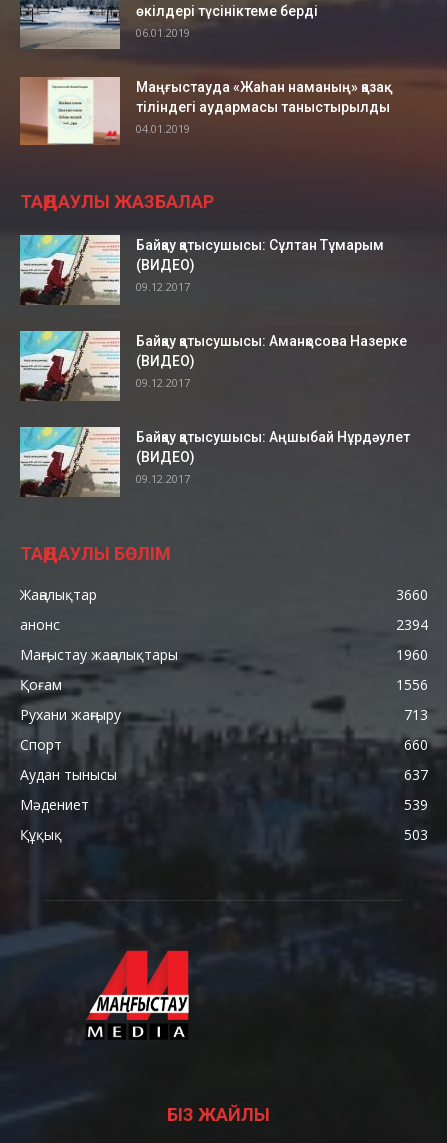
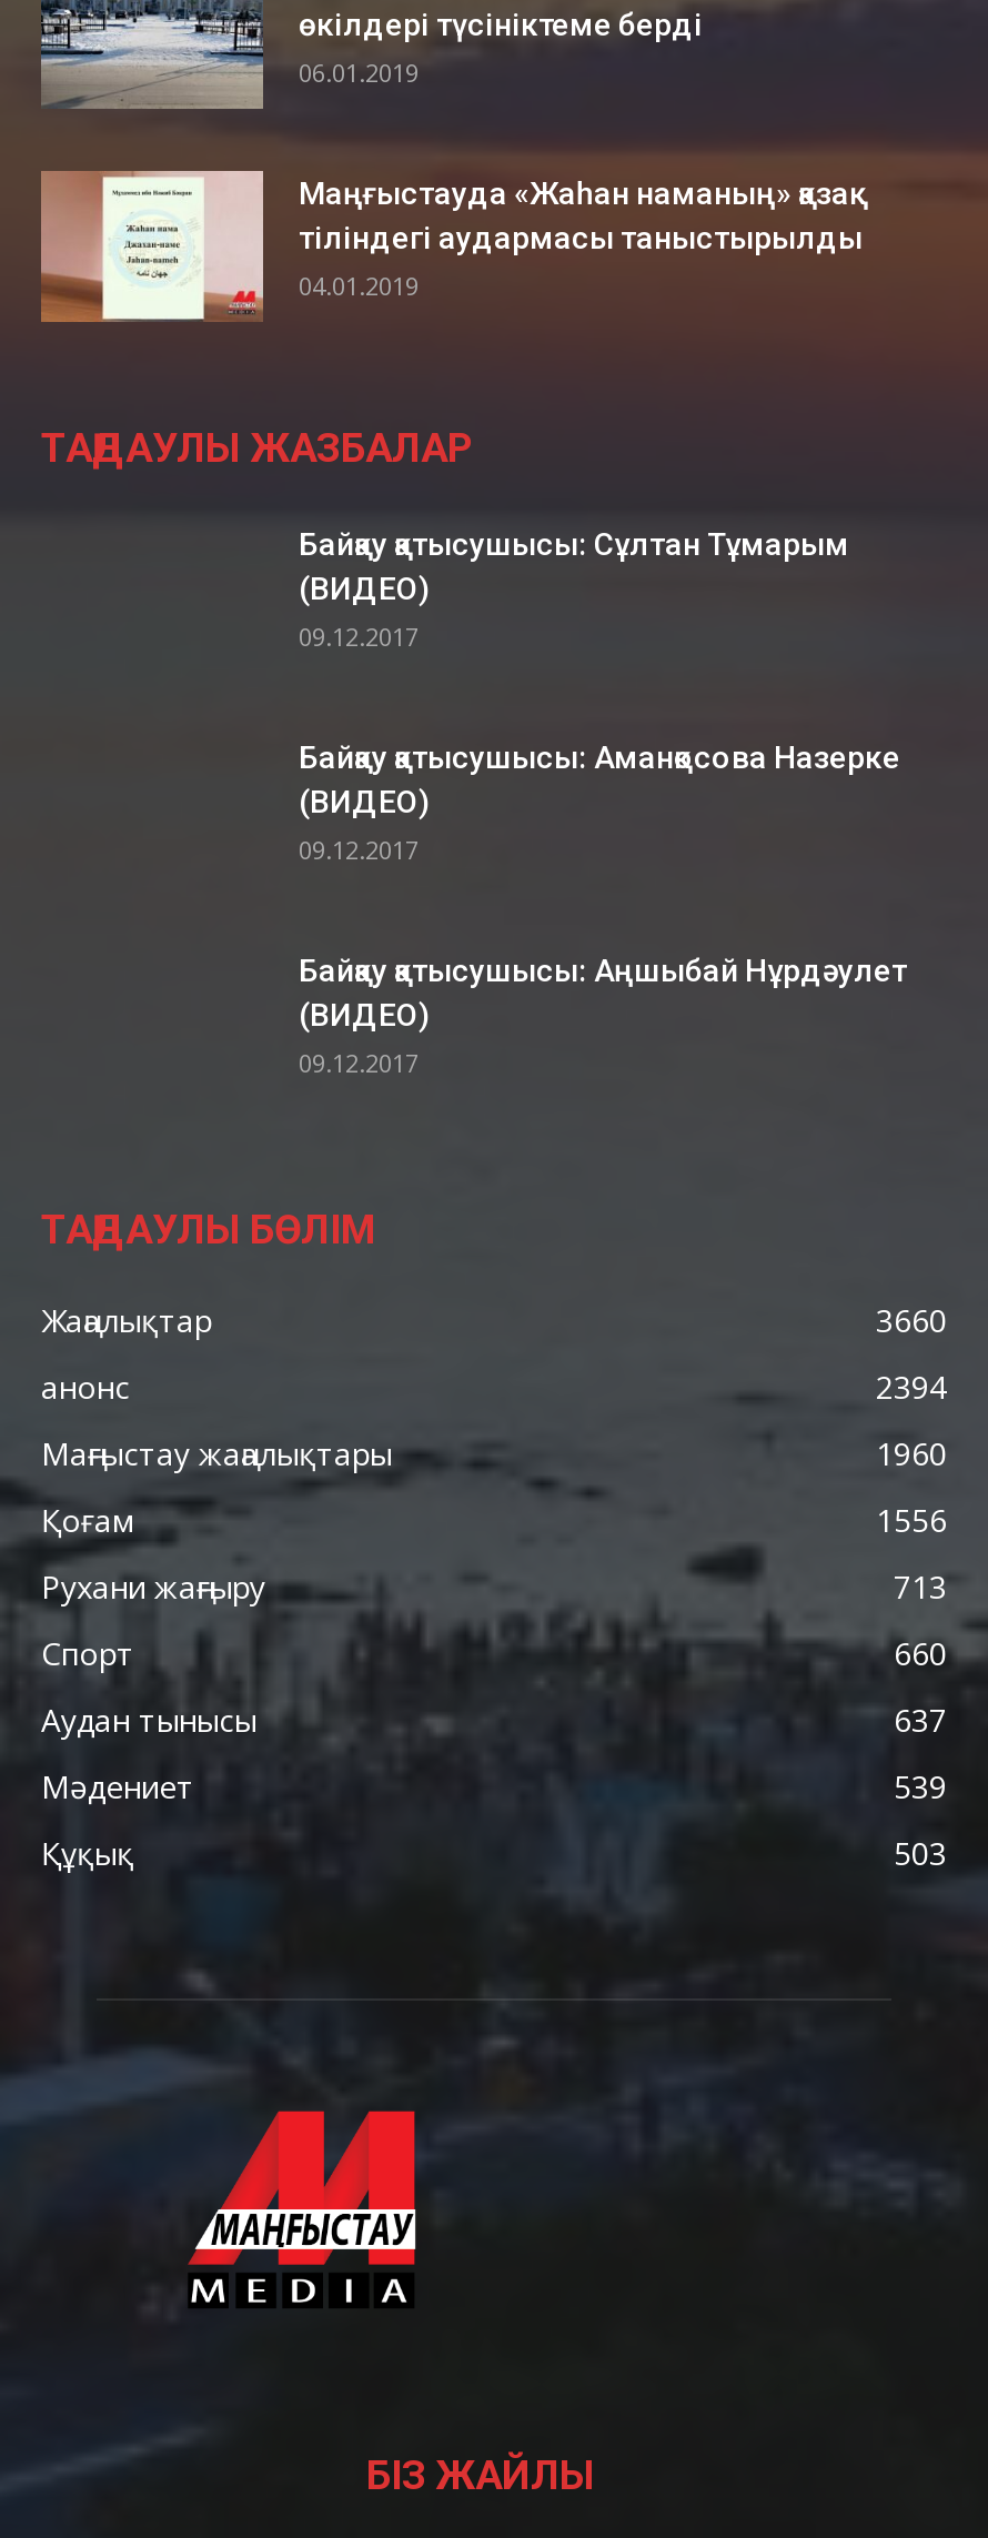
[19,234,121,305] [image] -> none
[19,330,121,401] [image] -> none
[19,426,121,497] [image] -> none

